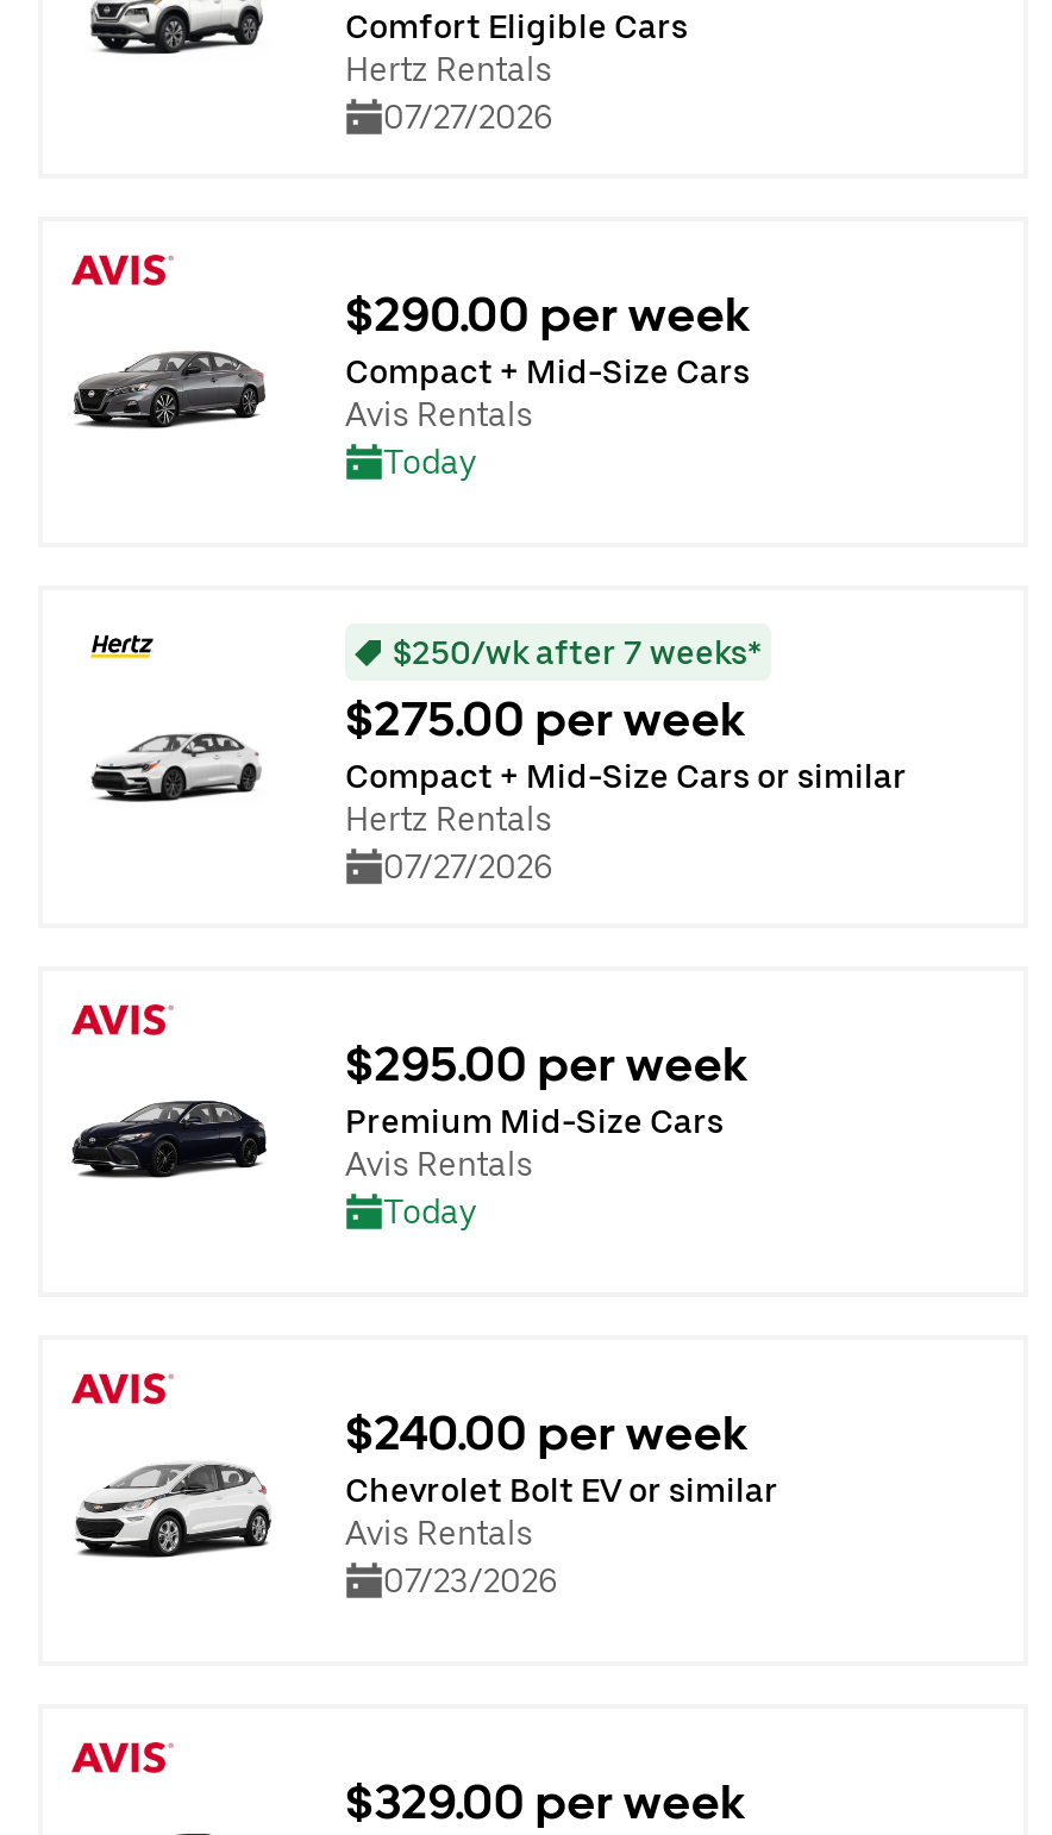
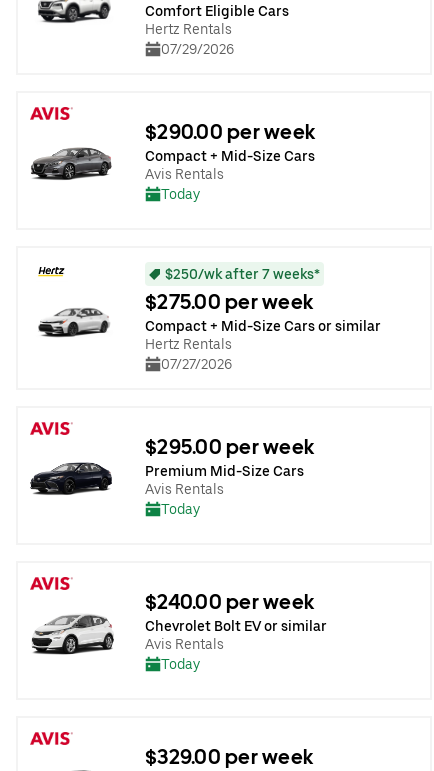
[383,98,552,136] 07/27/2026 -> [161,41,234,57] 07/29/2026
[383,1560,557,1598] 07/23/2026 -> [161,655,200,671] Today

